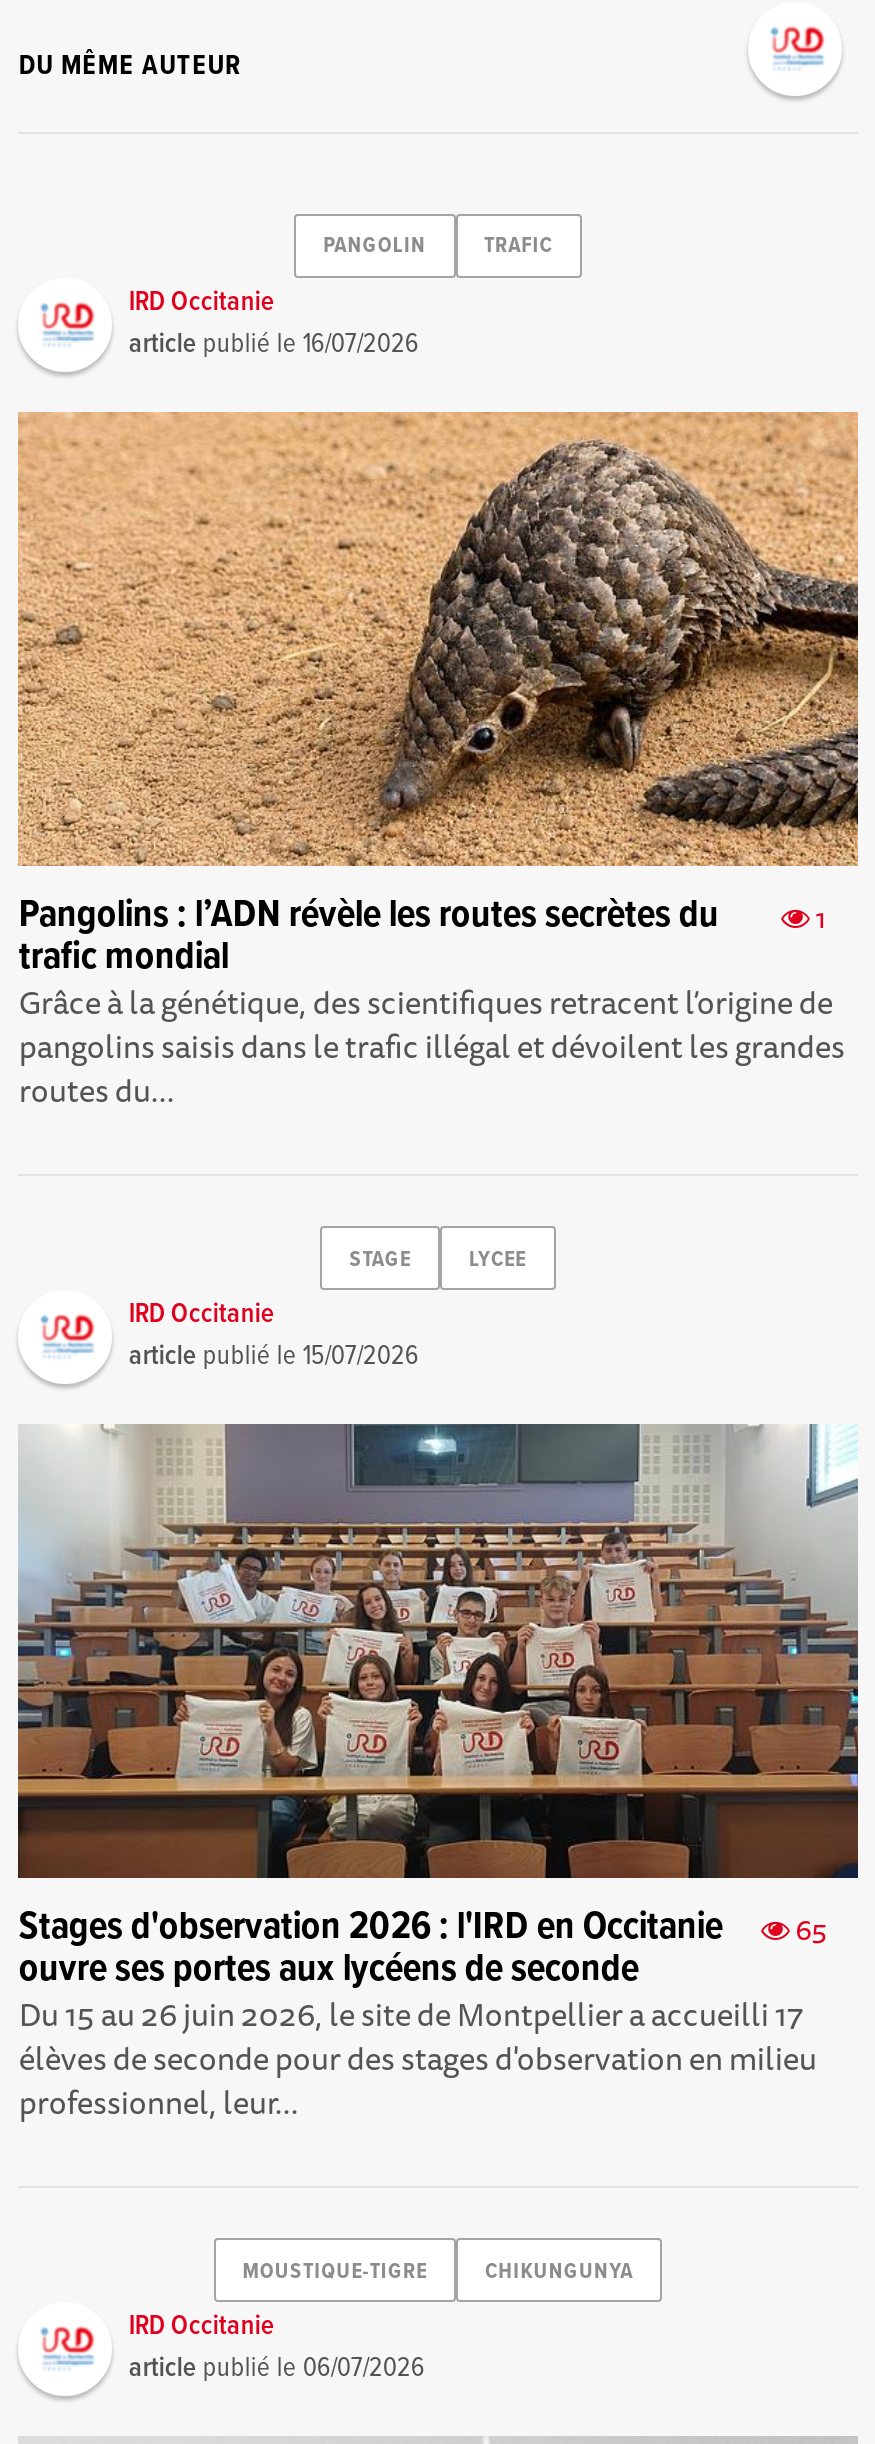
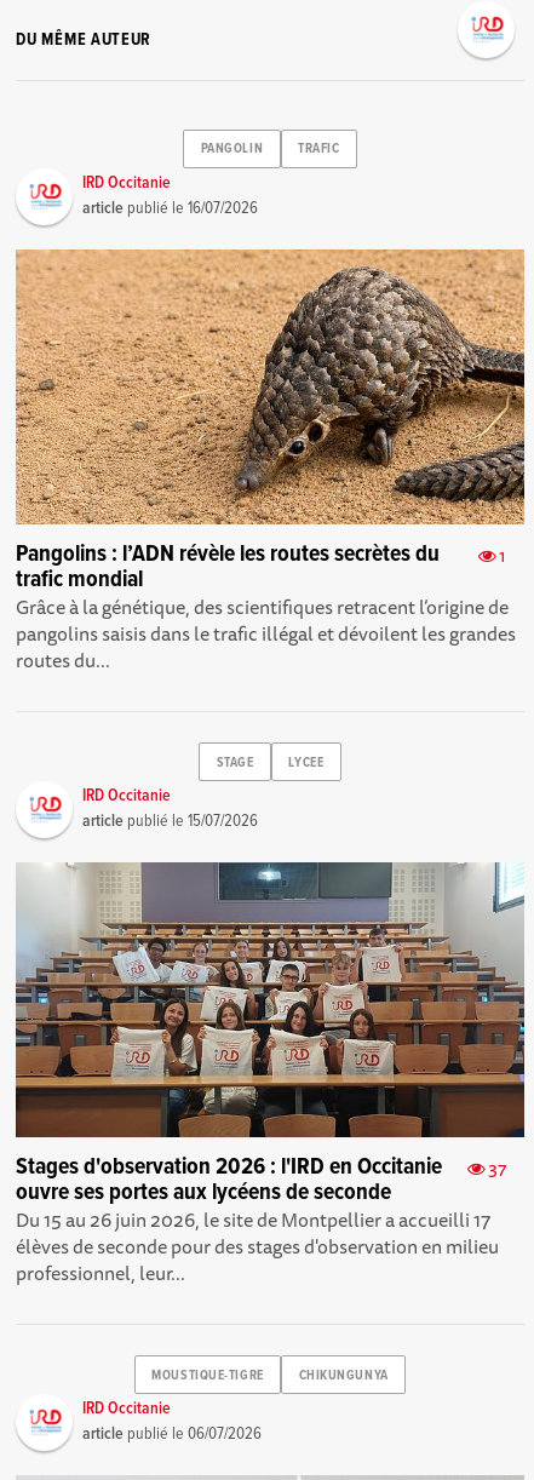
[19,1902,827,1954] Stages d'observation 2026 : l'IRD en Occitanie 65 -> [16,1152,506,1183] Stages d'observation 2026 : l'IRD en Occitanie 37

